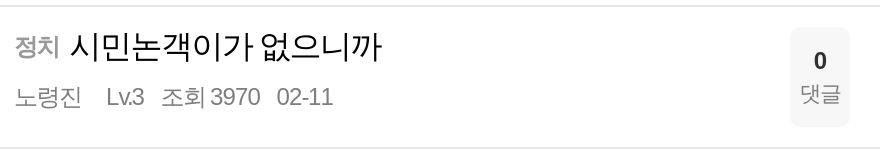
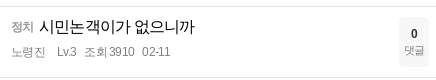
[14,83,333,111] 노령진 Lv.3 조회 3970 02-11 -> [11,45,170,59] 노령진 Lv.3 조회 3910 02-11

